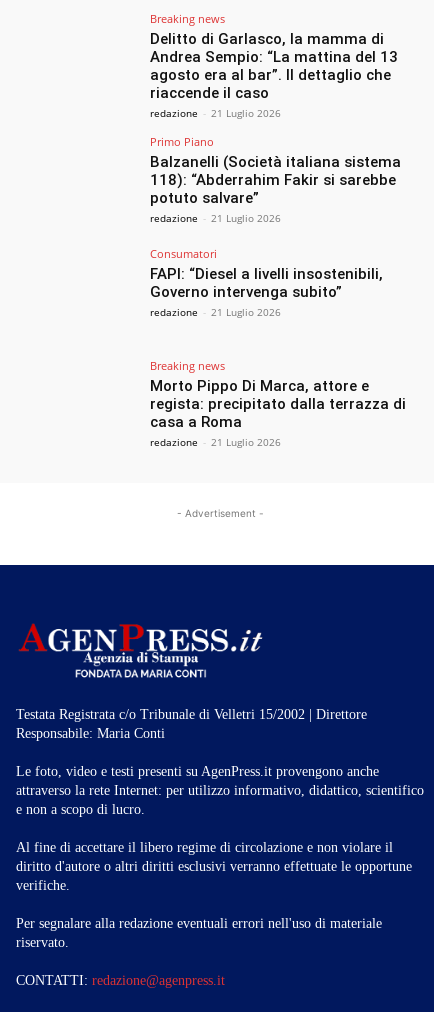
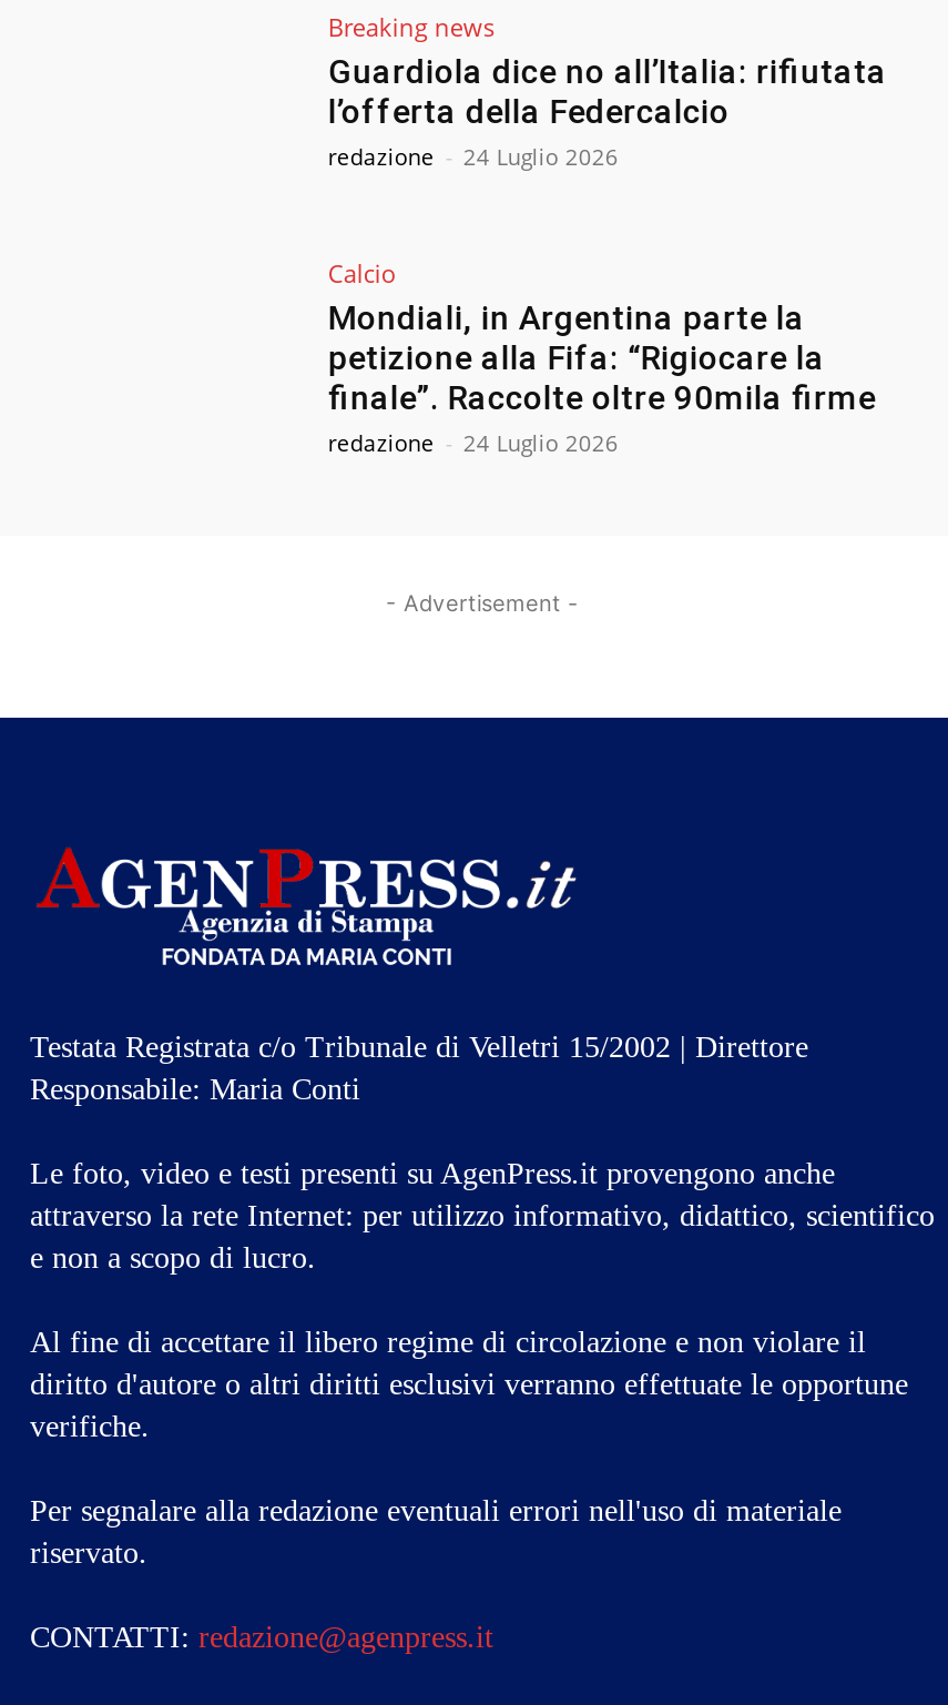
[150,30,401,319] Delitto di Garlasco, la mamma di | Andrea Sempio: “La mattina del 13 | agosto era al bar”. Il dettaglio che | riaccende il caso | redazione - 21 Luglio 2026 | Primo Piano | Balzanelli (Società italiana sistema | 118): “Abderrahim Fakir si sarebbe | potuto salvare” | redazione - 21 Luglio 2026 | Consumatori | FAPI: “Diesel a livelli insostenibili, | Governo intervenga subito” | redazione - 21 Luglio 2026 -> [328,51,887,171] Guardiola dice no all’Italia: rifiutata | l’offerta della Federcalcio | redazione - 24 Luglio 2026
[150,358,406,449] Breaking news | Morto Pippo Di Marca, attore e | regista: precipitato dalla terrazza di | casa a Roma | redazione - 21 Luglio 2026 -> [328,257,876,459] Calcio | Mondiali, in Argentina parte la | petizione alla Fifa: “Rigiocare la | finale”. Raccolte oltre 90mila firme | redazione - 24 Luglio 2026

